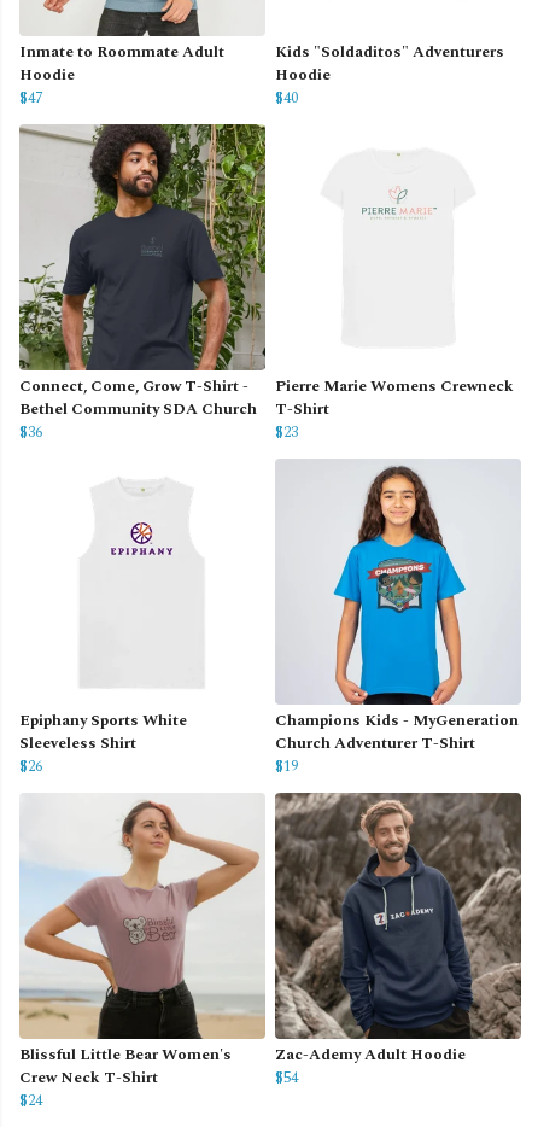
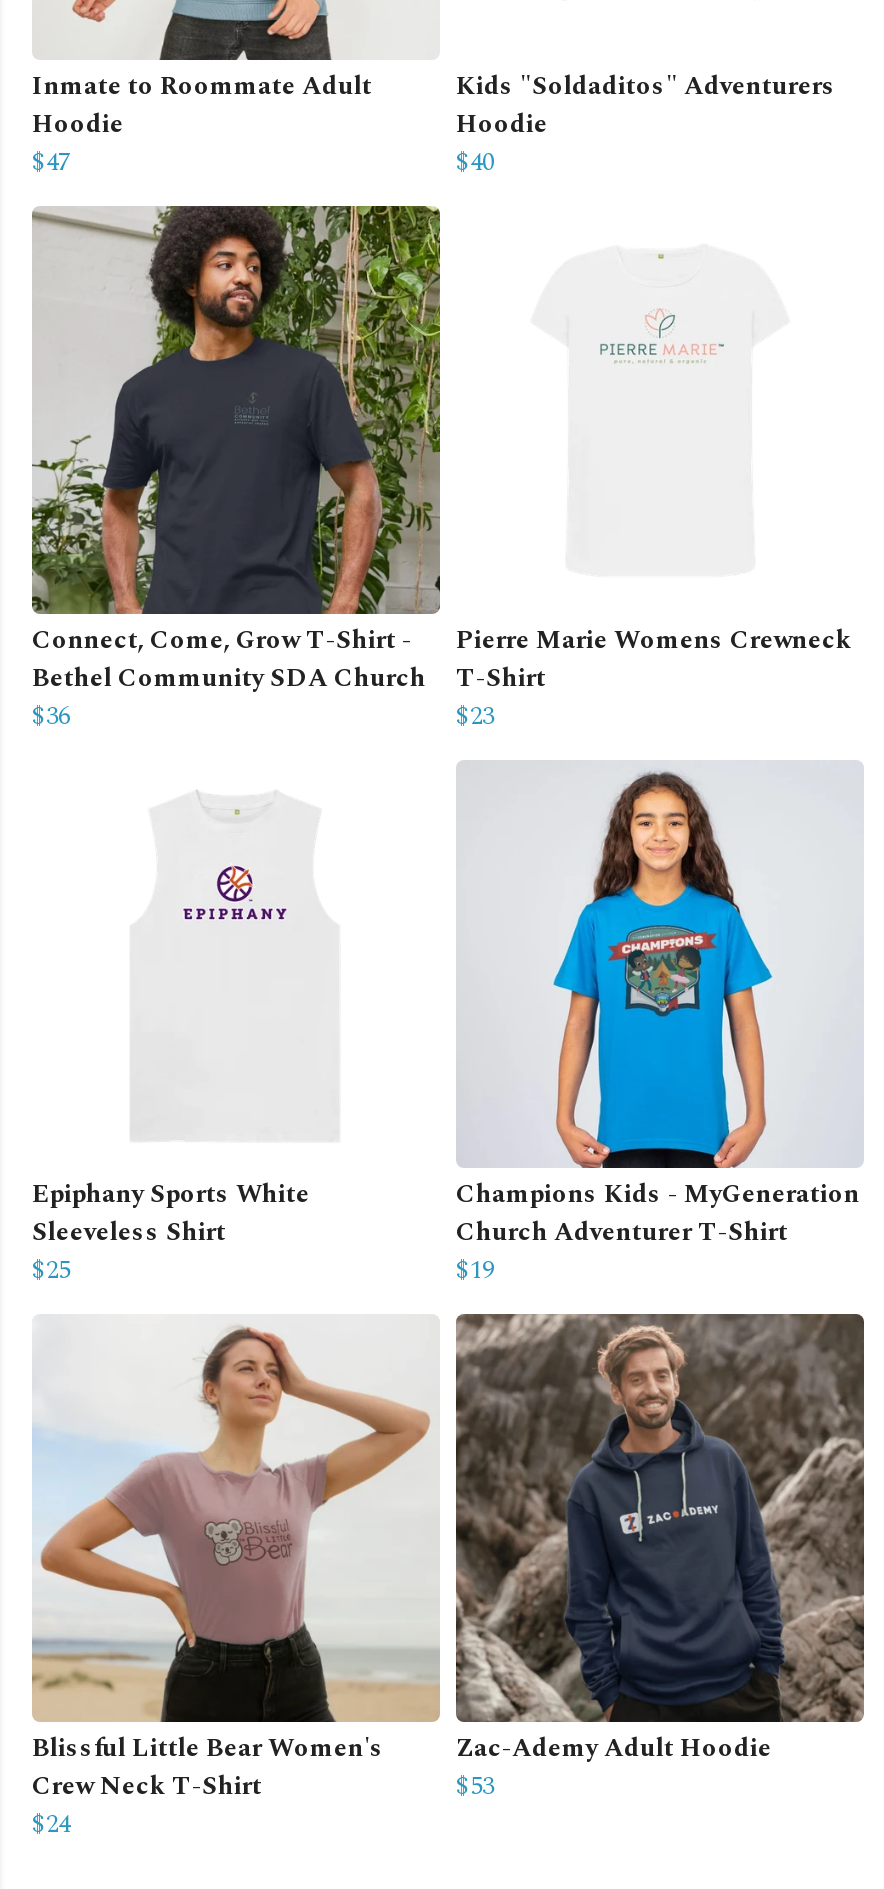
[19,755,42,779] $26 -> [32,1251,70,1291] $25
[275,1066,298,1090] $54 -> [456,1767,494,1807] $53

